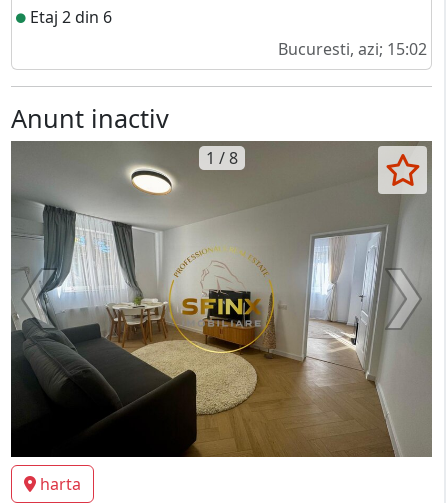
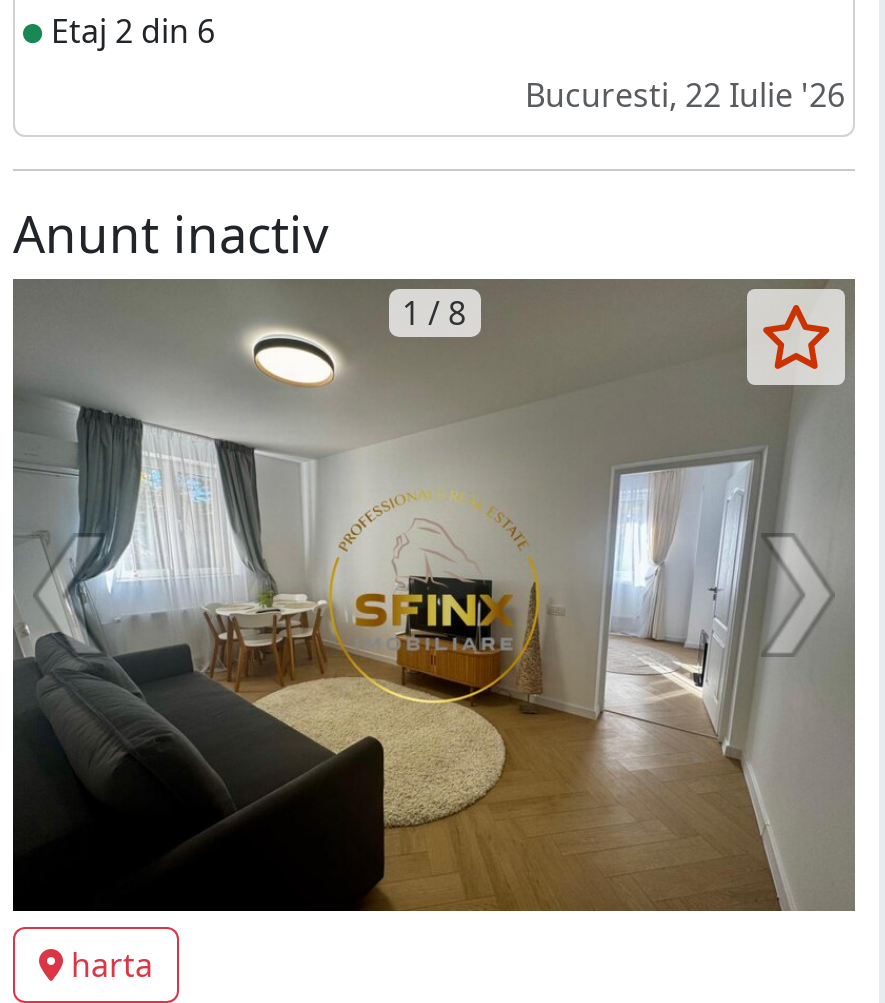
[278,38,427,60] Bucuresti, azi; 15:02 -> [525,73,845,117] Bucuresti, 22 Iulie '26

